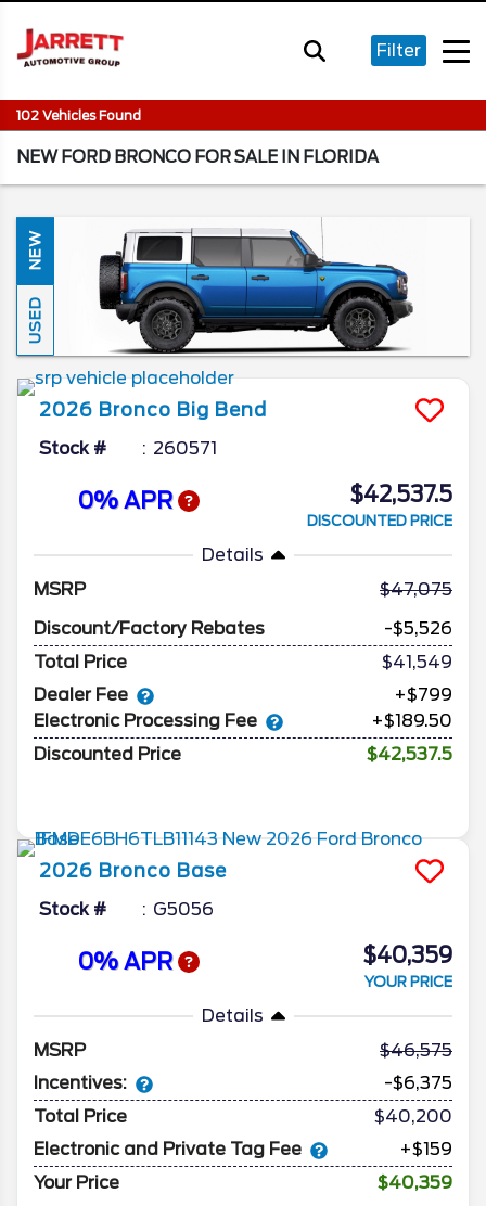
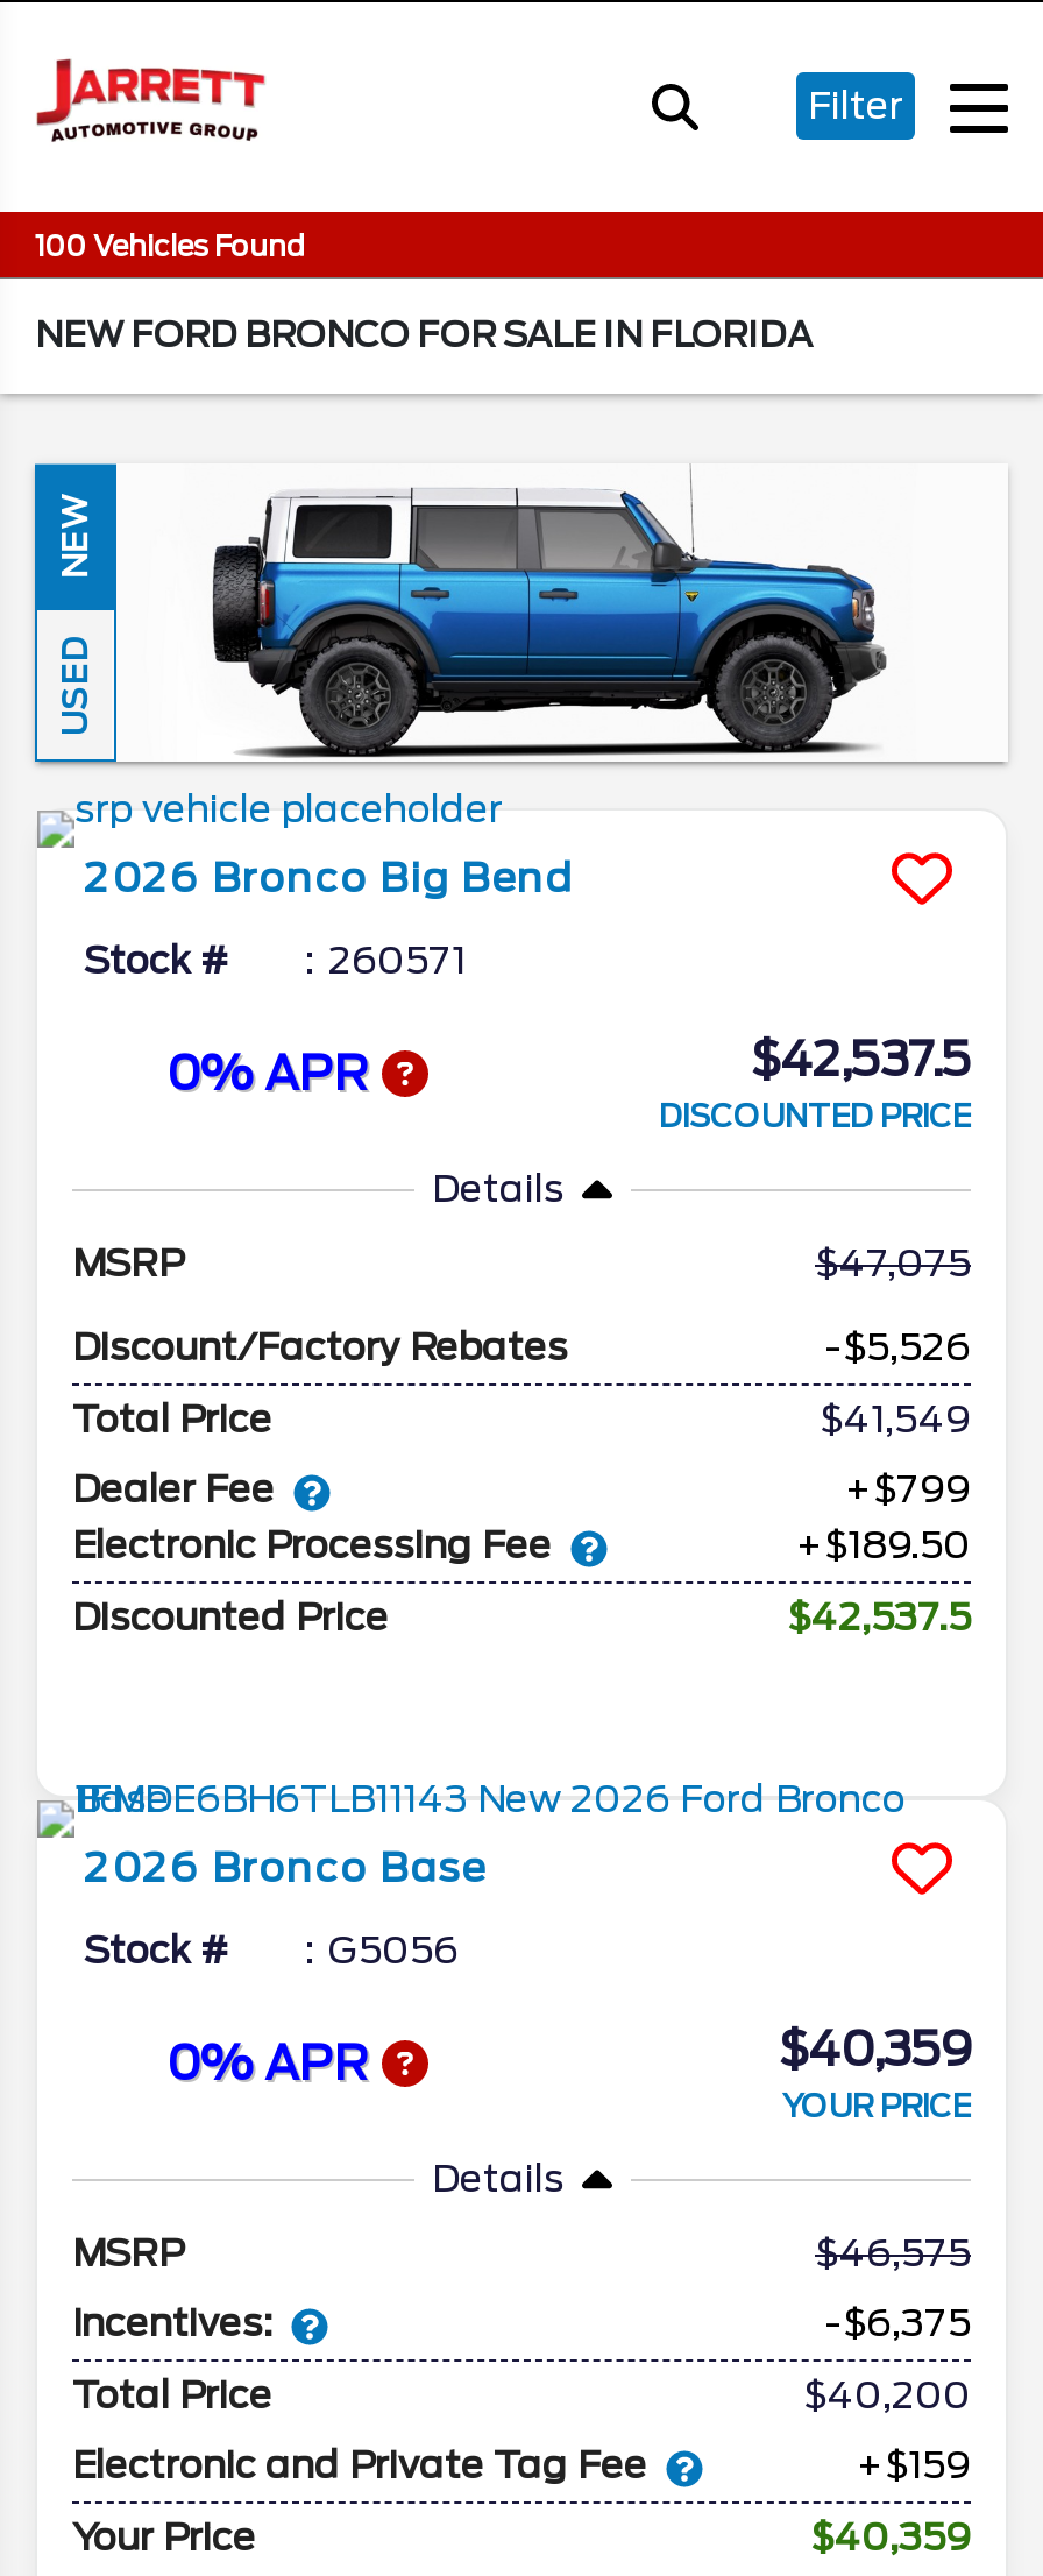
[16,107,141,124] 102 Vehicles Found -> [35,228,305,263] 100 Vehicles Found

